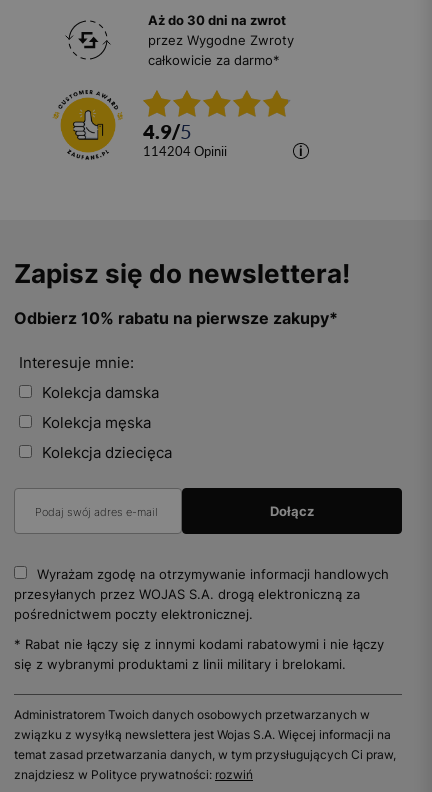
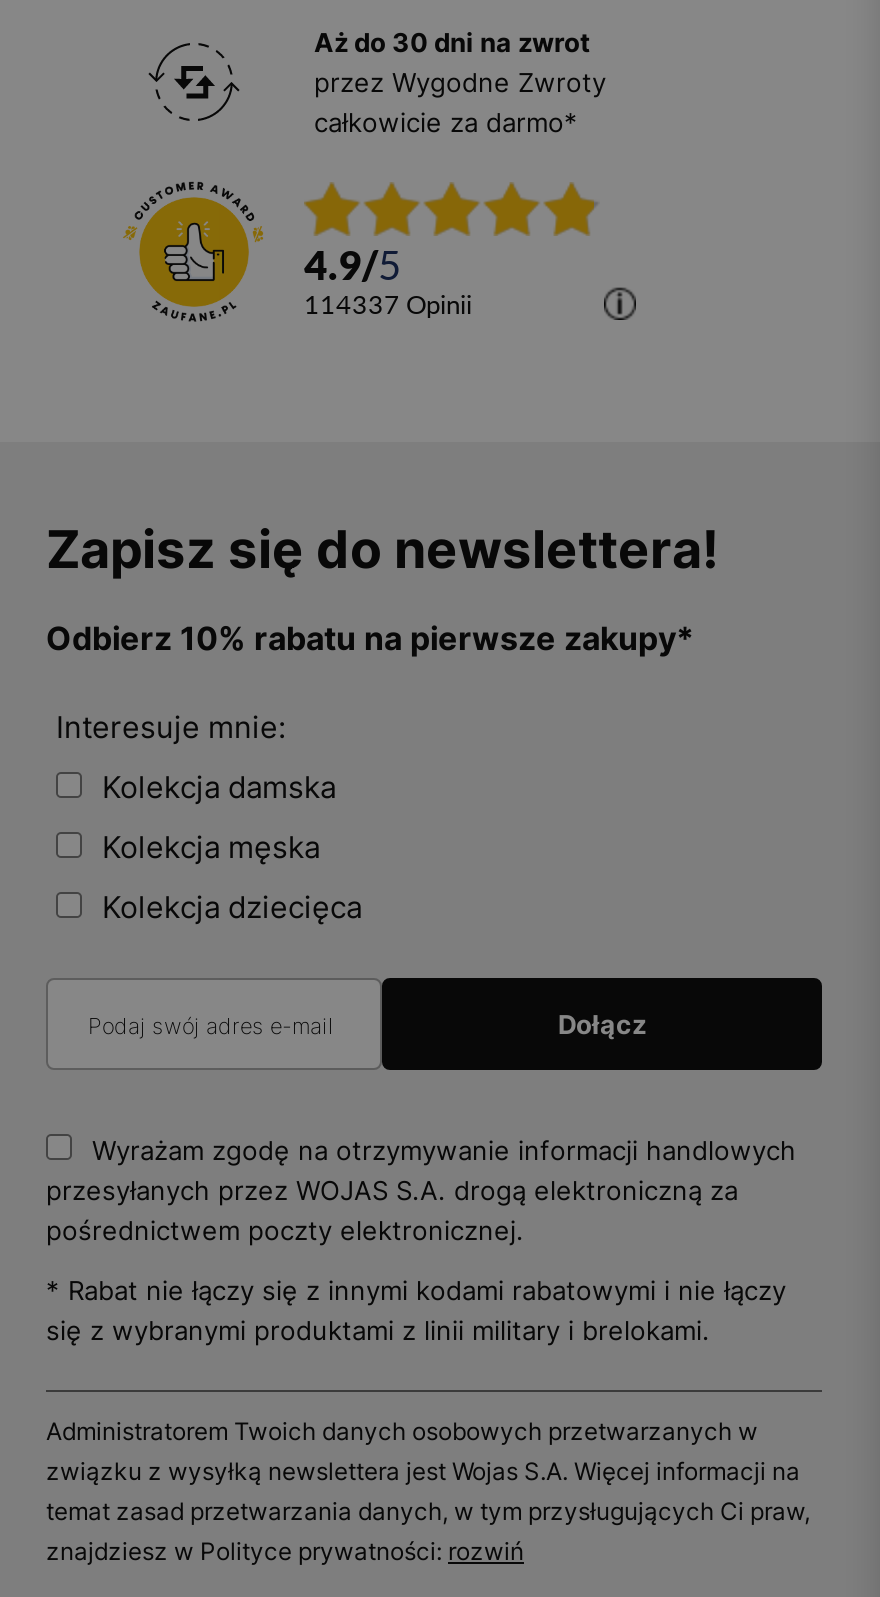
[143,143,227,159] 114204 opinii -> [304,289,472,321] 114337 opinii

